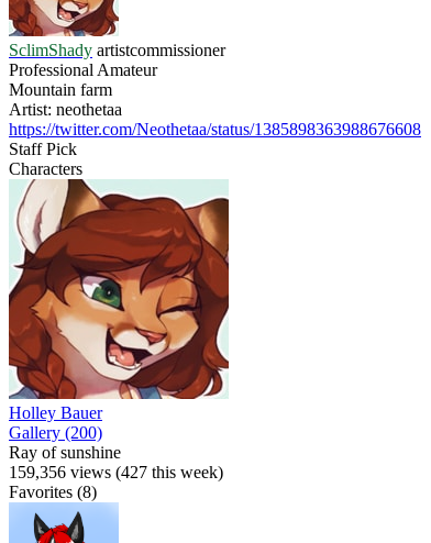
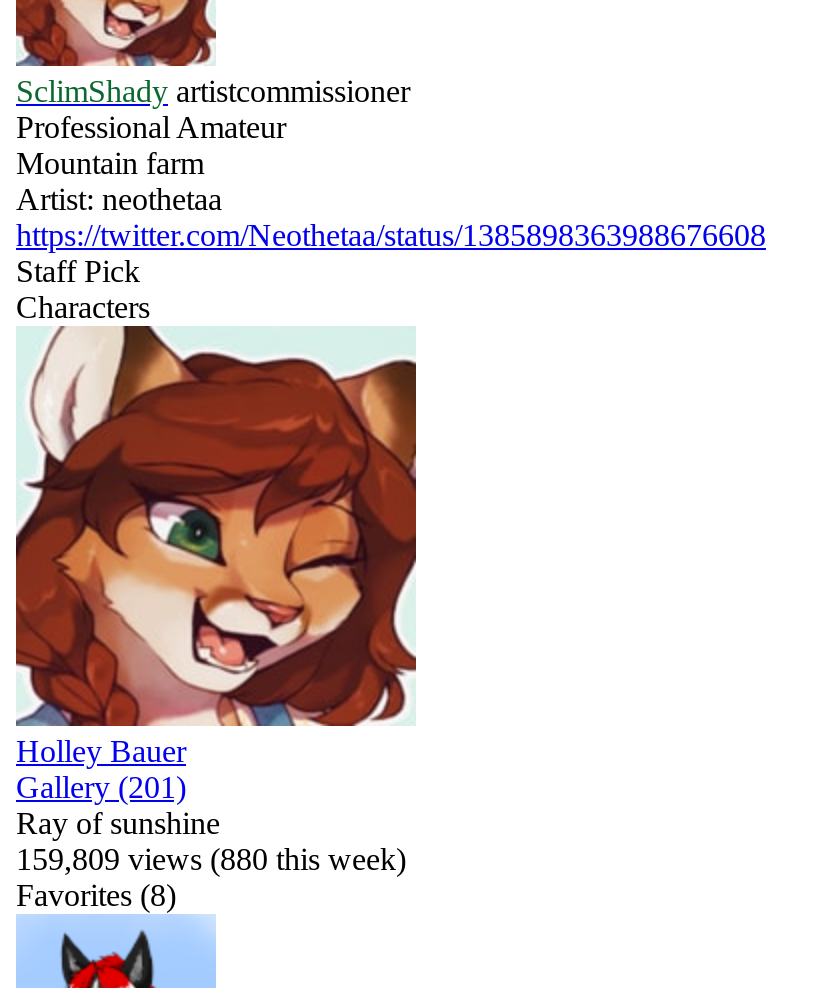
[9,423,102,442] Gallery (200) -> [16,770,186,804] Gallery (201)
[9,463,223,481] 159,356 views (427 this week) -> [16,842,406,876] 159,809 views (880 this week)

